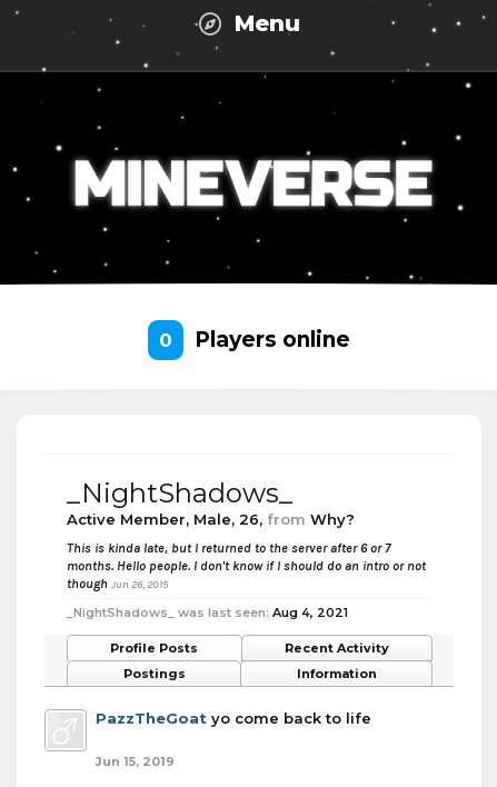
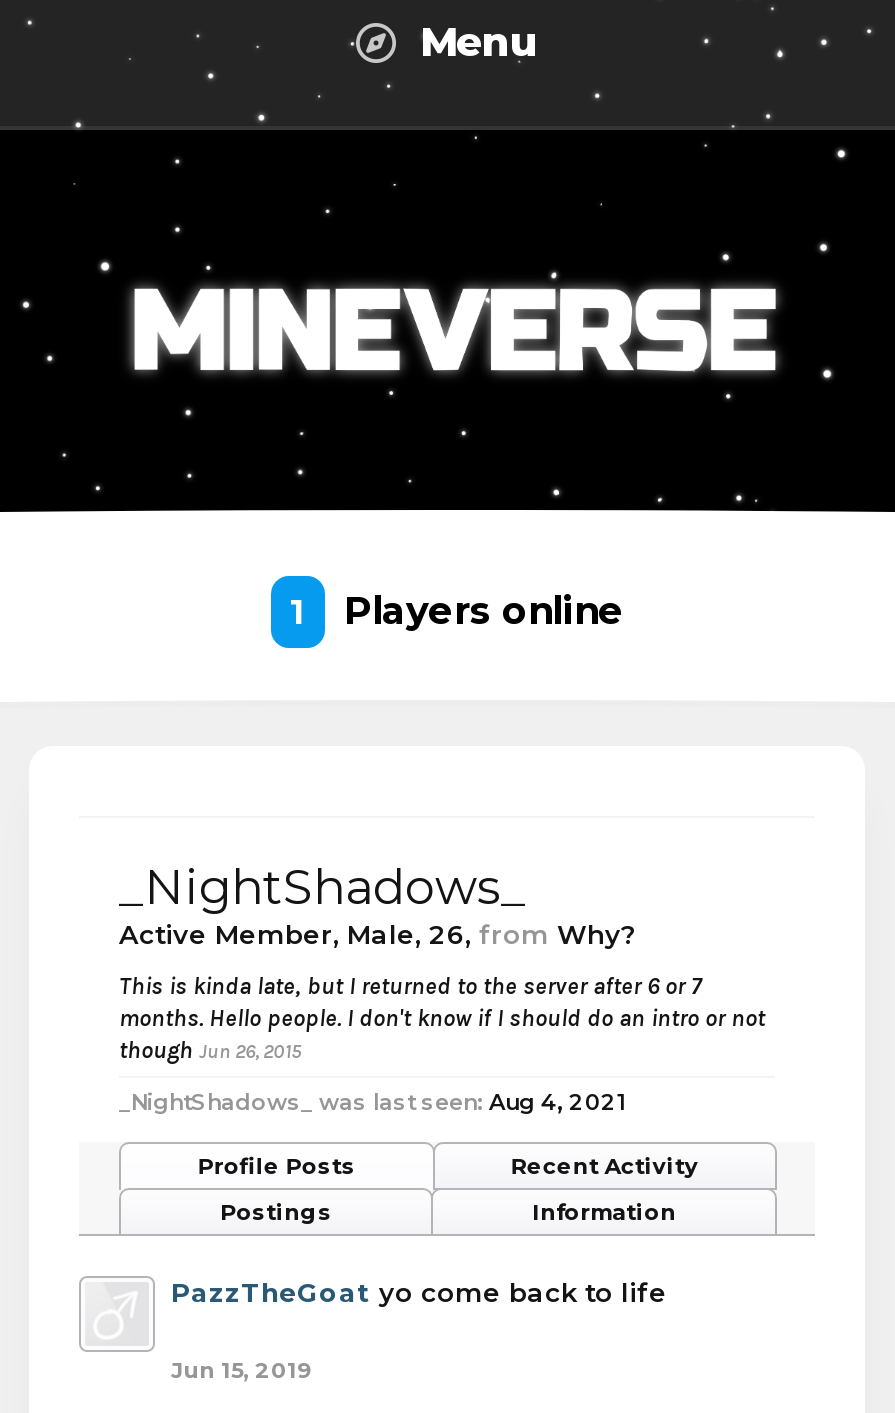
[159,327,350,352] 0 Players online -> [290,588,624,634] 1 Players online

